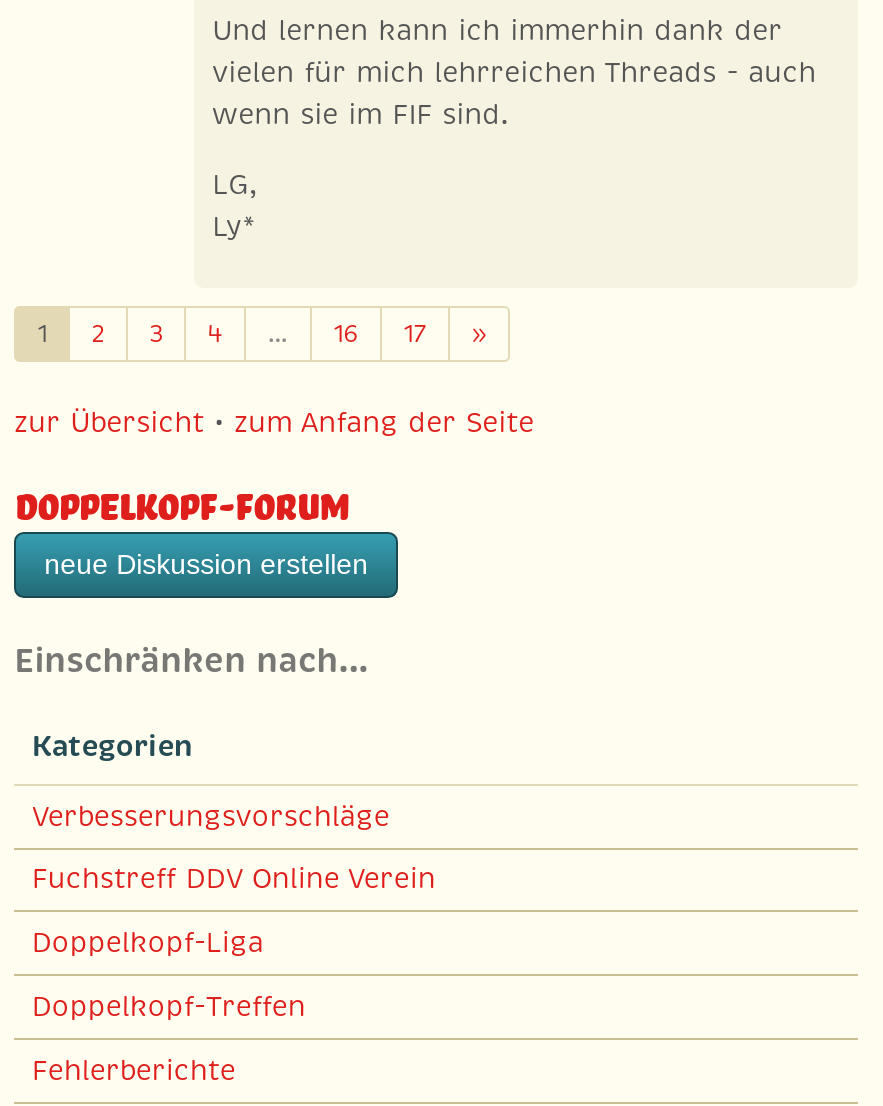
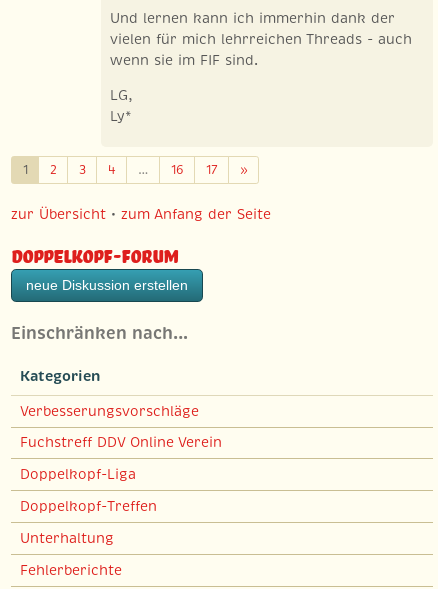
none -> [20,529,114,547] Unterhaltung

